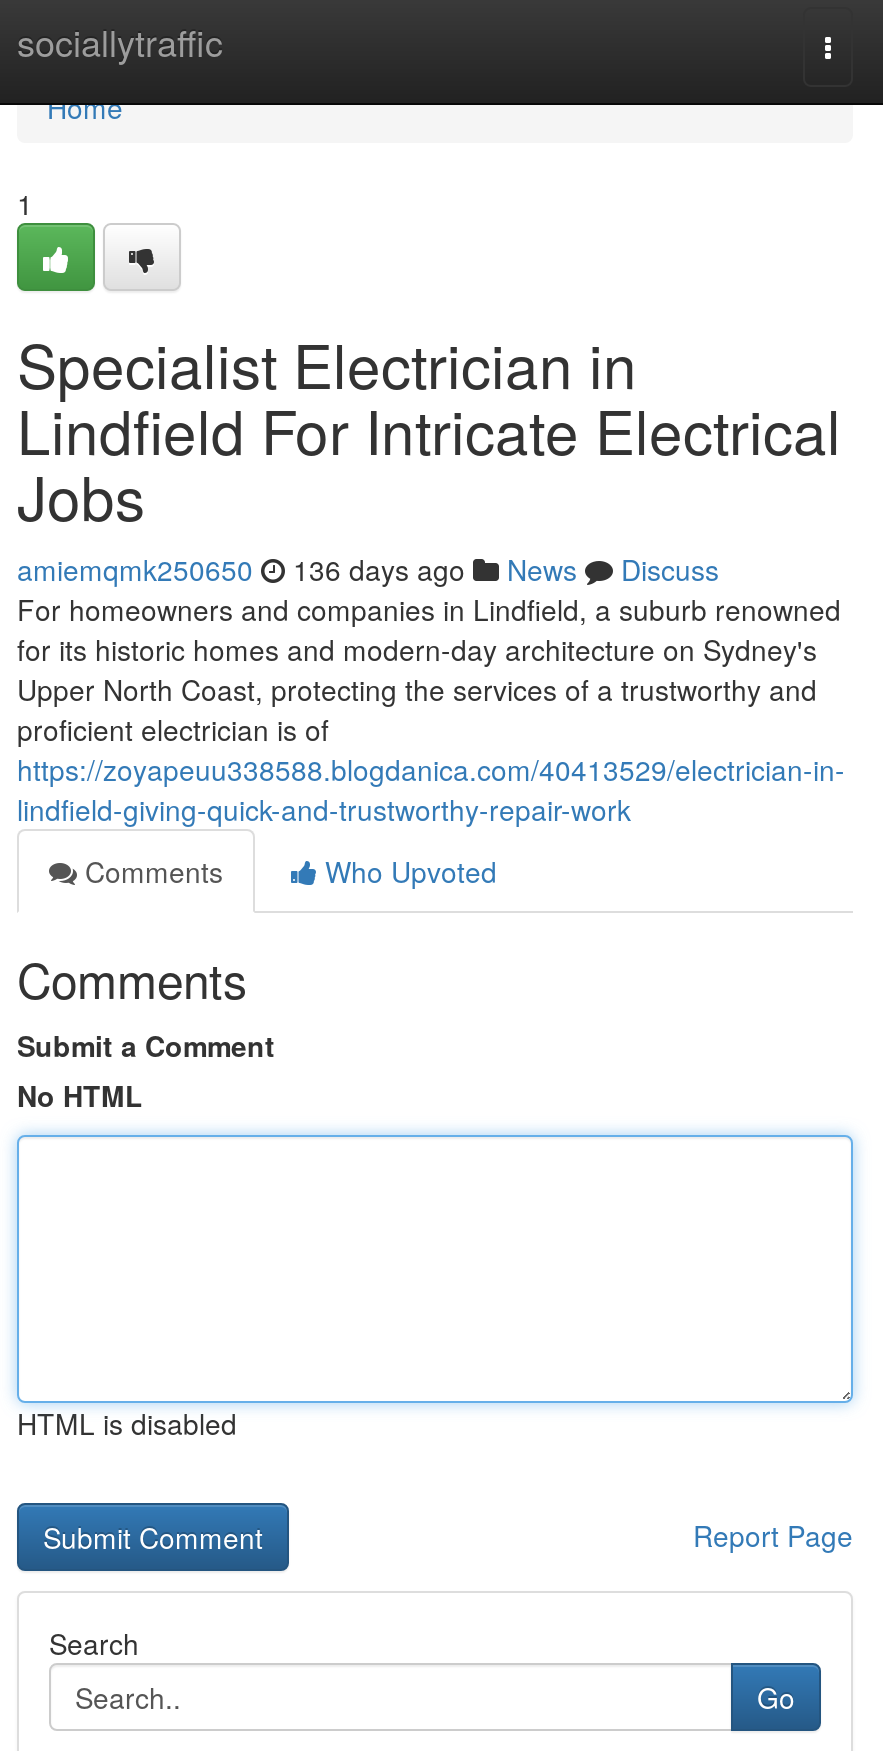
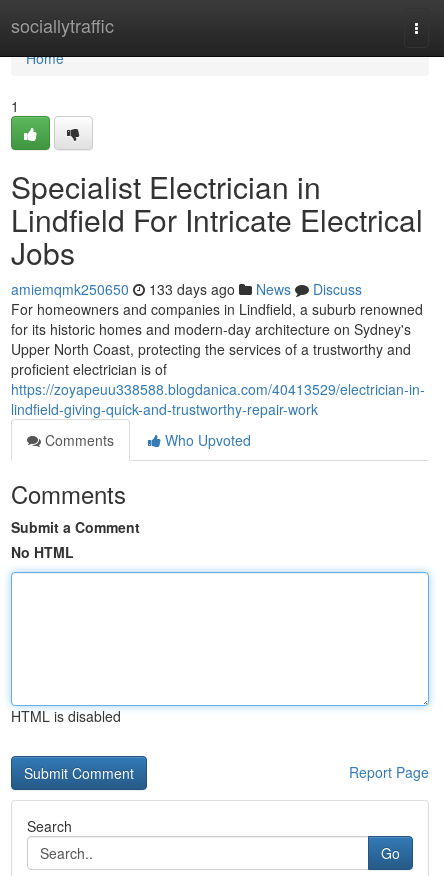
[17,549,719,589] amiemqmk250650 136 days ago News Discuss -> [11,279,362,299] amiemqmk250650 133 days ago News Discuss

